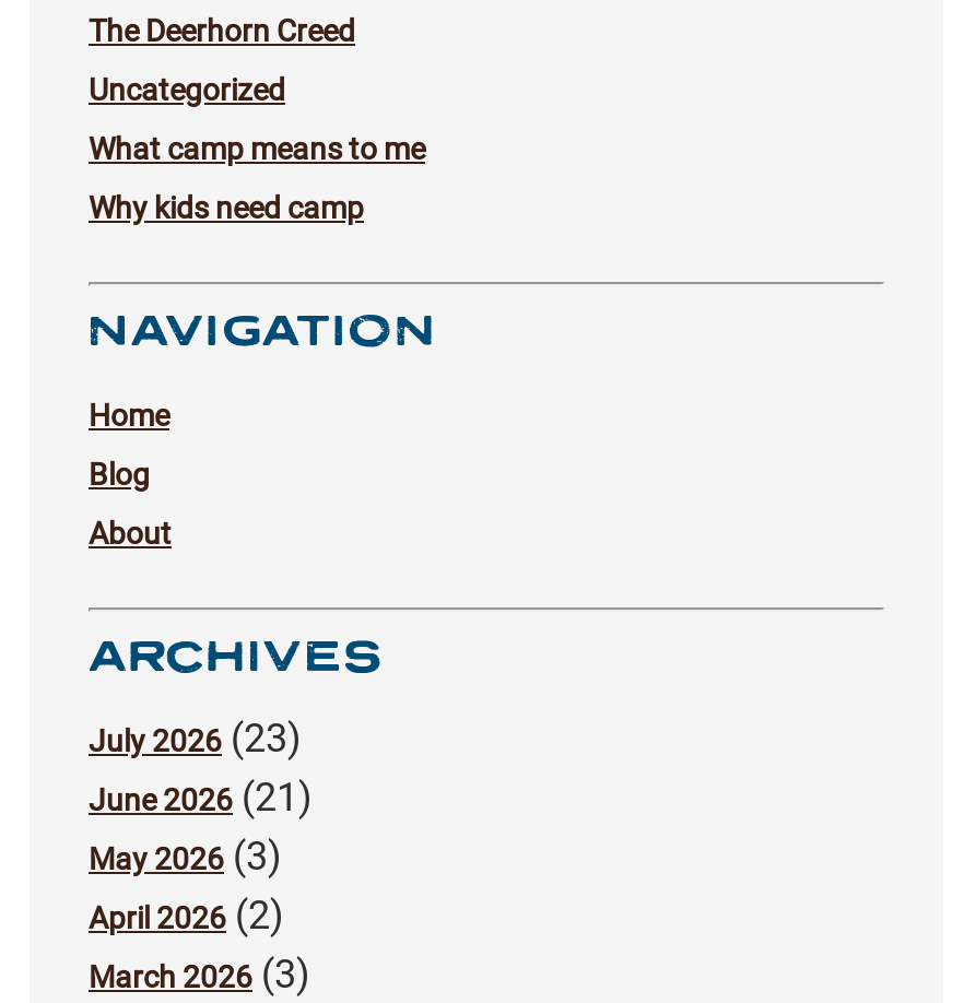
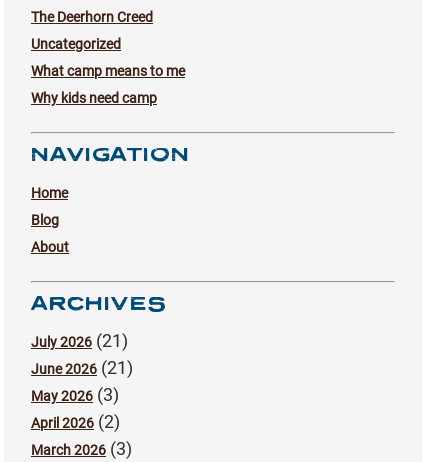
[89,714,301,760] July 2026 (23) -> [31,330,128,351] July 2026 (21)

